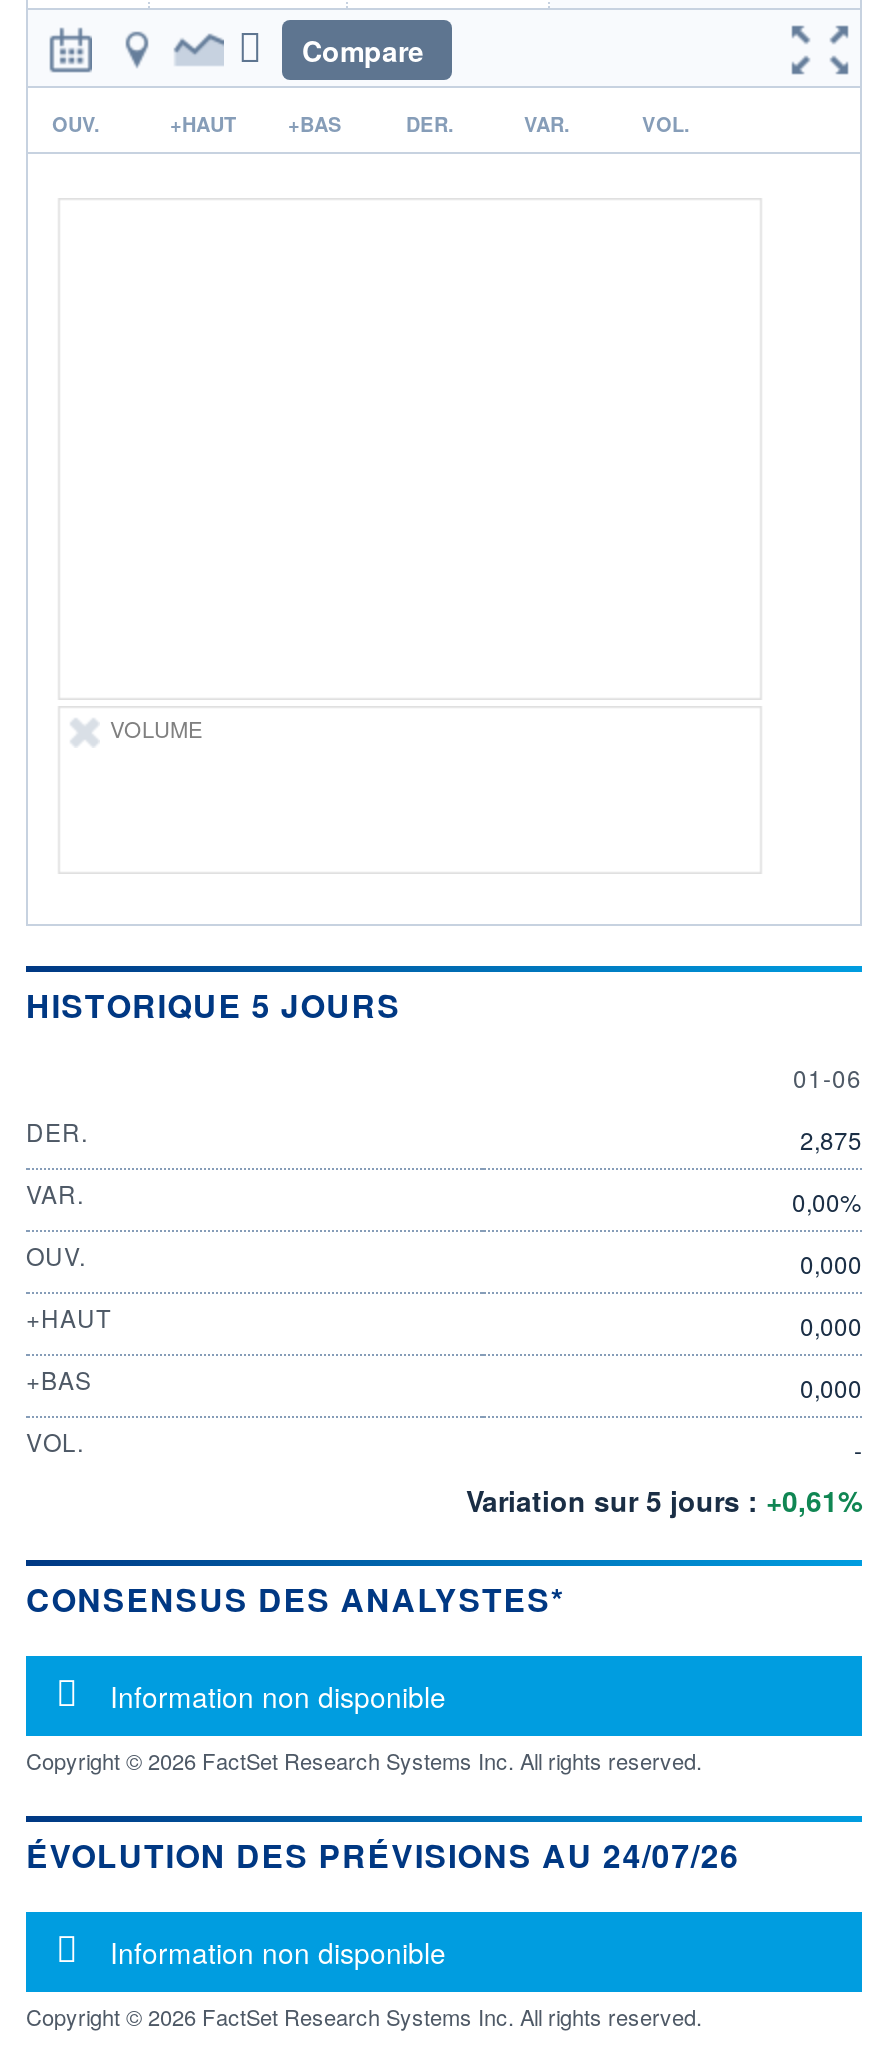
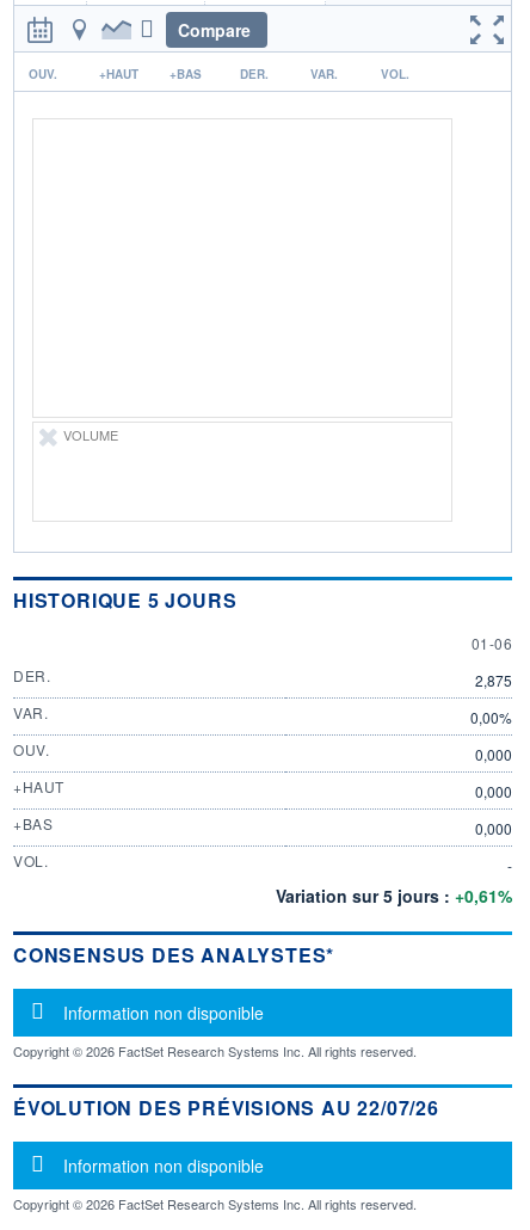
[26,1832,740,1878] ÉVOLUTION DES PRÉVISIONS AU 24/07/26 -> [13,1094,439,1121] ÉVOLUTION DES PRÉVISIONS AU 22/07/26

